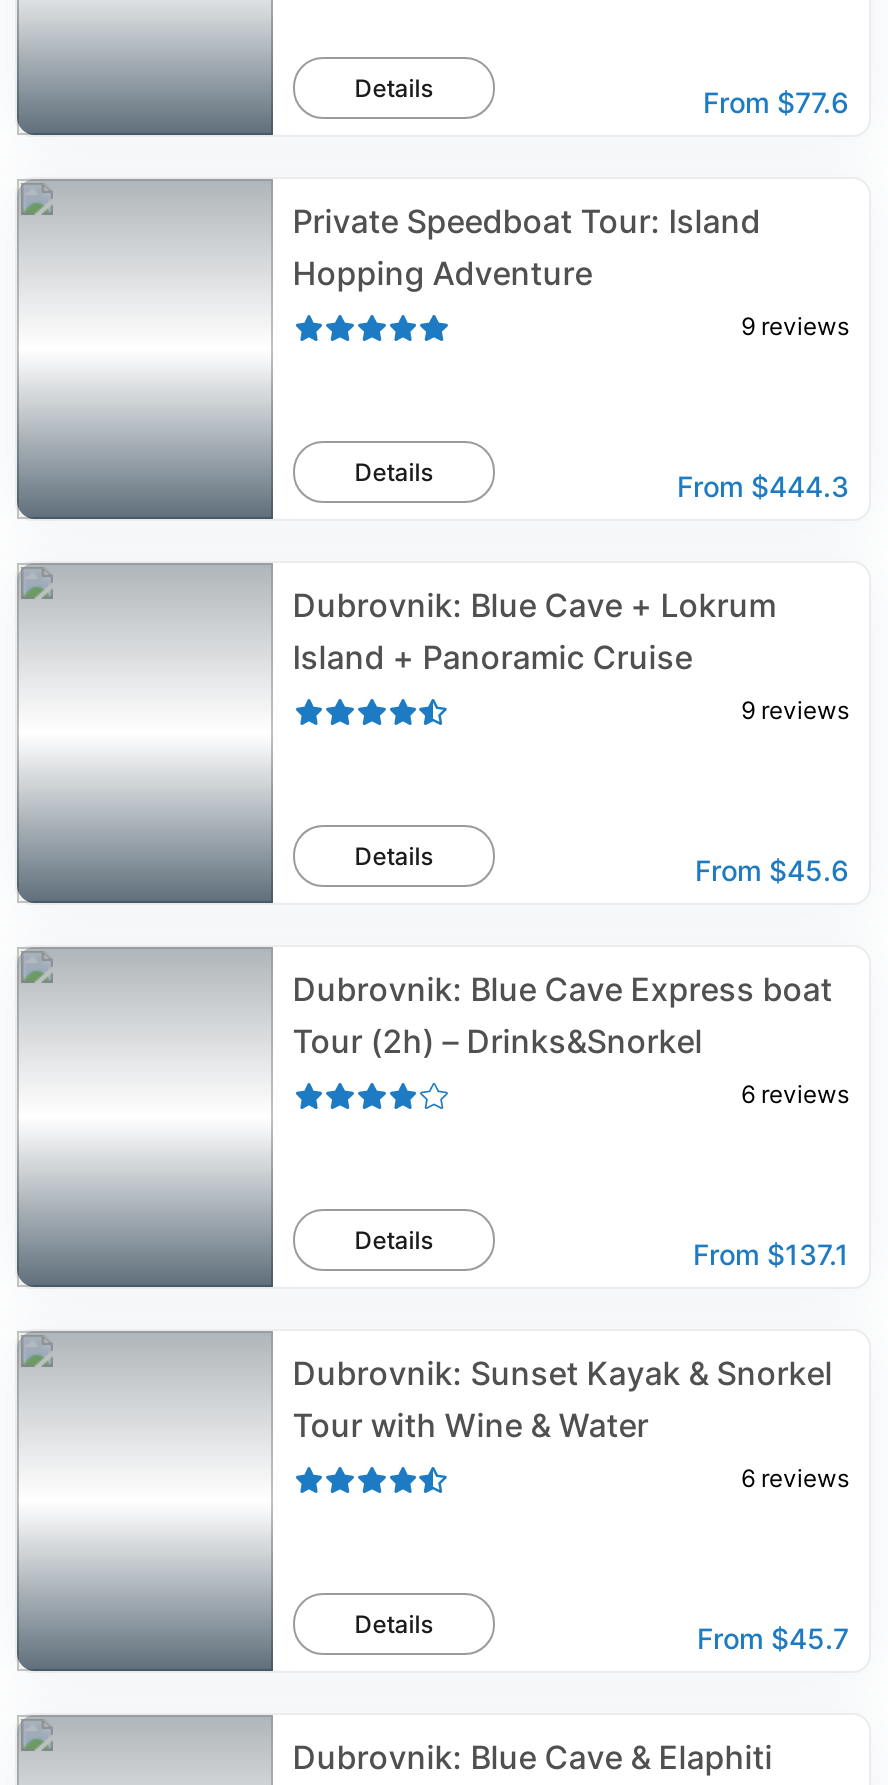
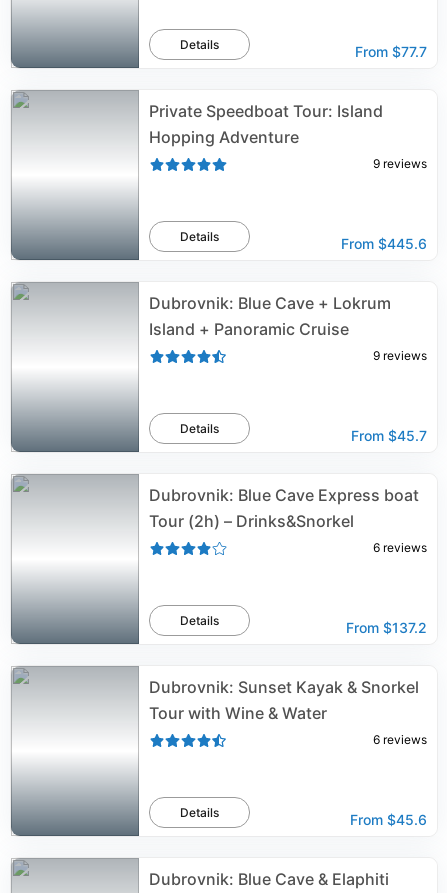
[703,85,849,119] From $77.6 -> [355,43,427,60] From $77.7
[677,469,849,503] From $444.3 -> [341,235,427,252] From $445.6
[695,853,849,887] From $45.6 -> [351,427,427,444] From $45.7
[693,1237,849,1271] From $137.1 -> [346,619,427,636] From $137.2
[697,1621,849,1655] From $45.7 -> [350,811,427,828] From $45.6

